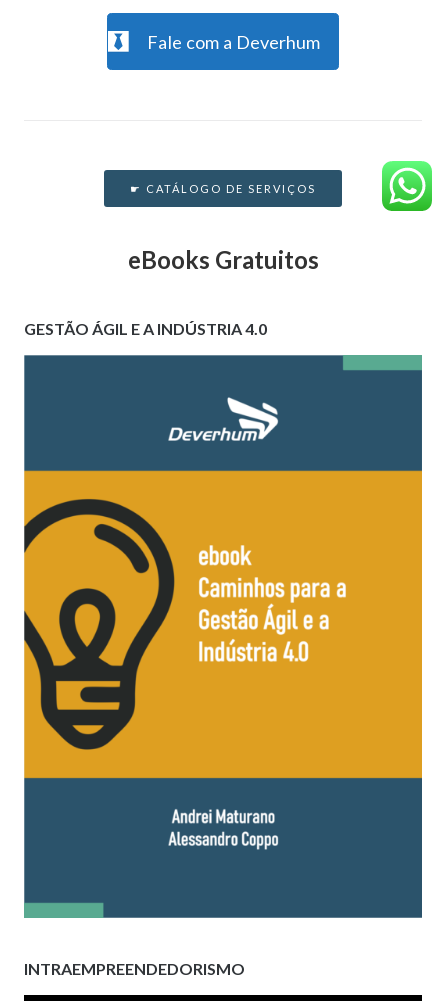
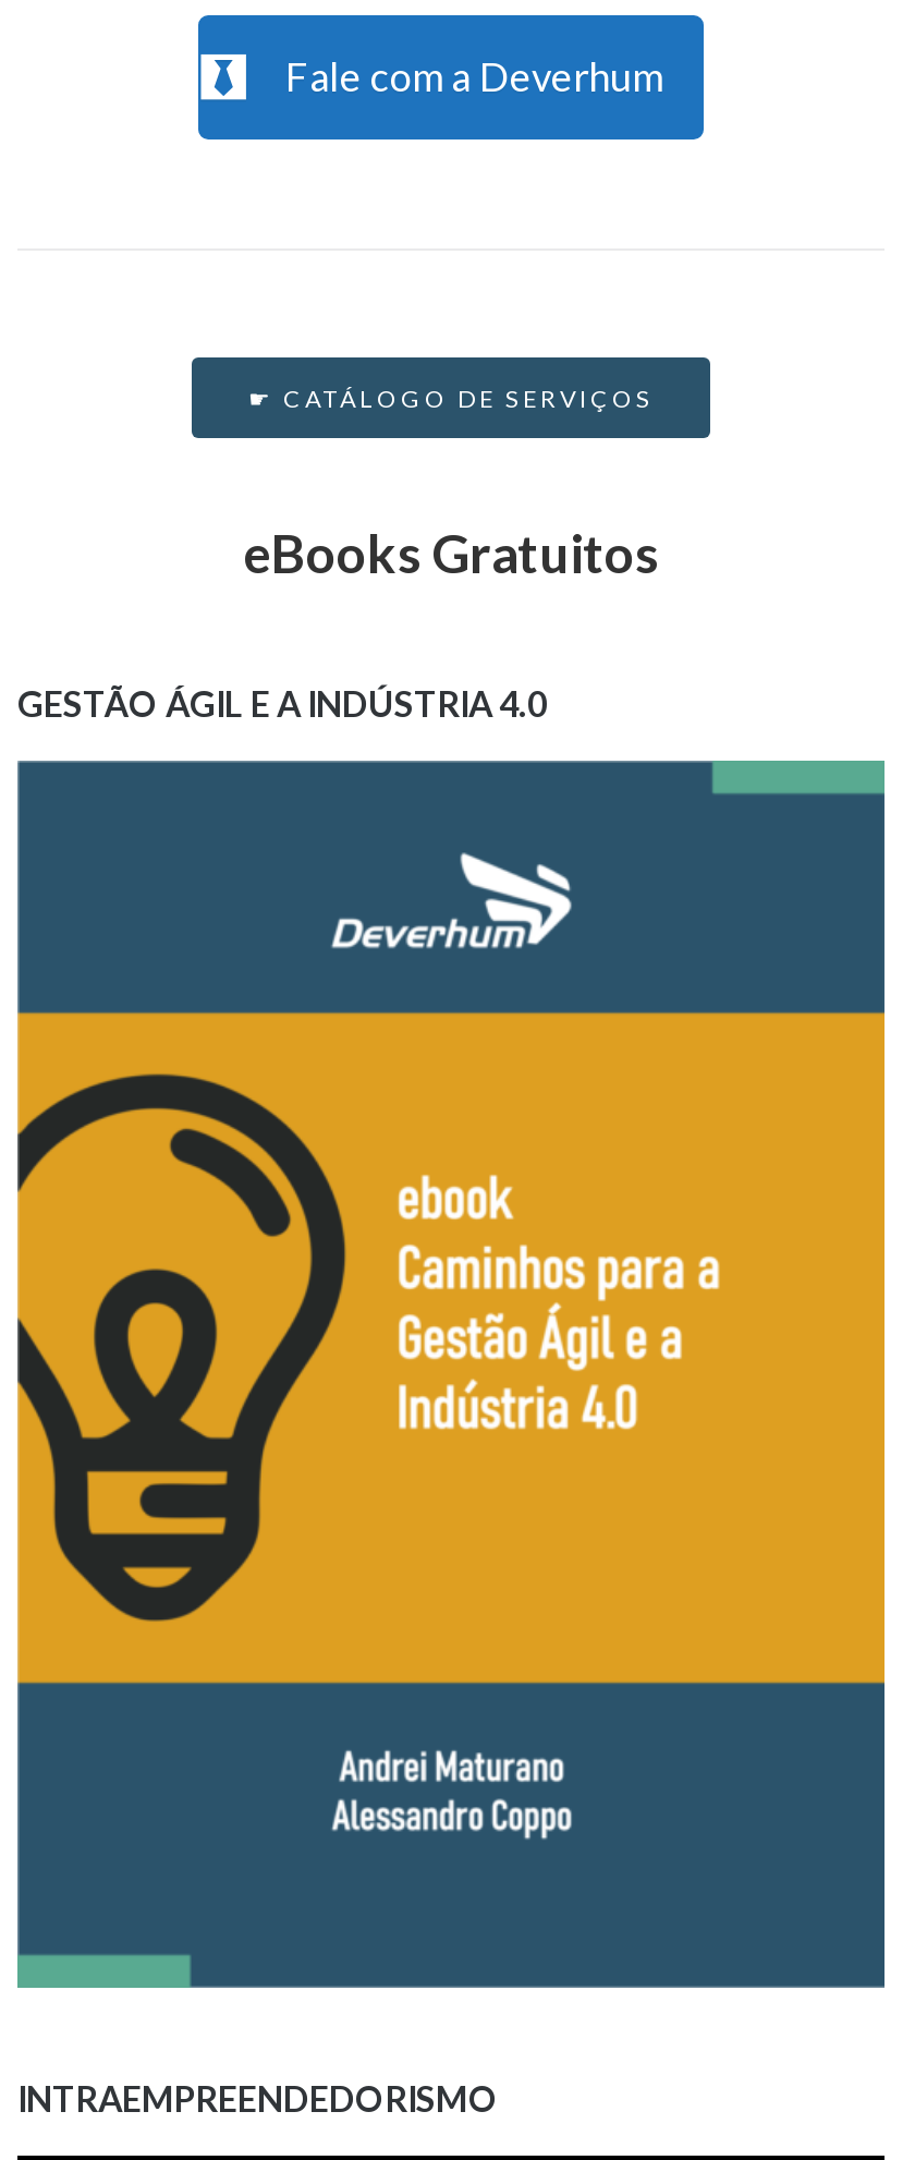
[381,160,433,212] [image] -> none

